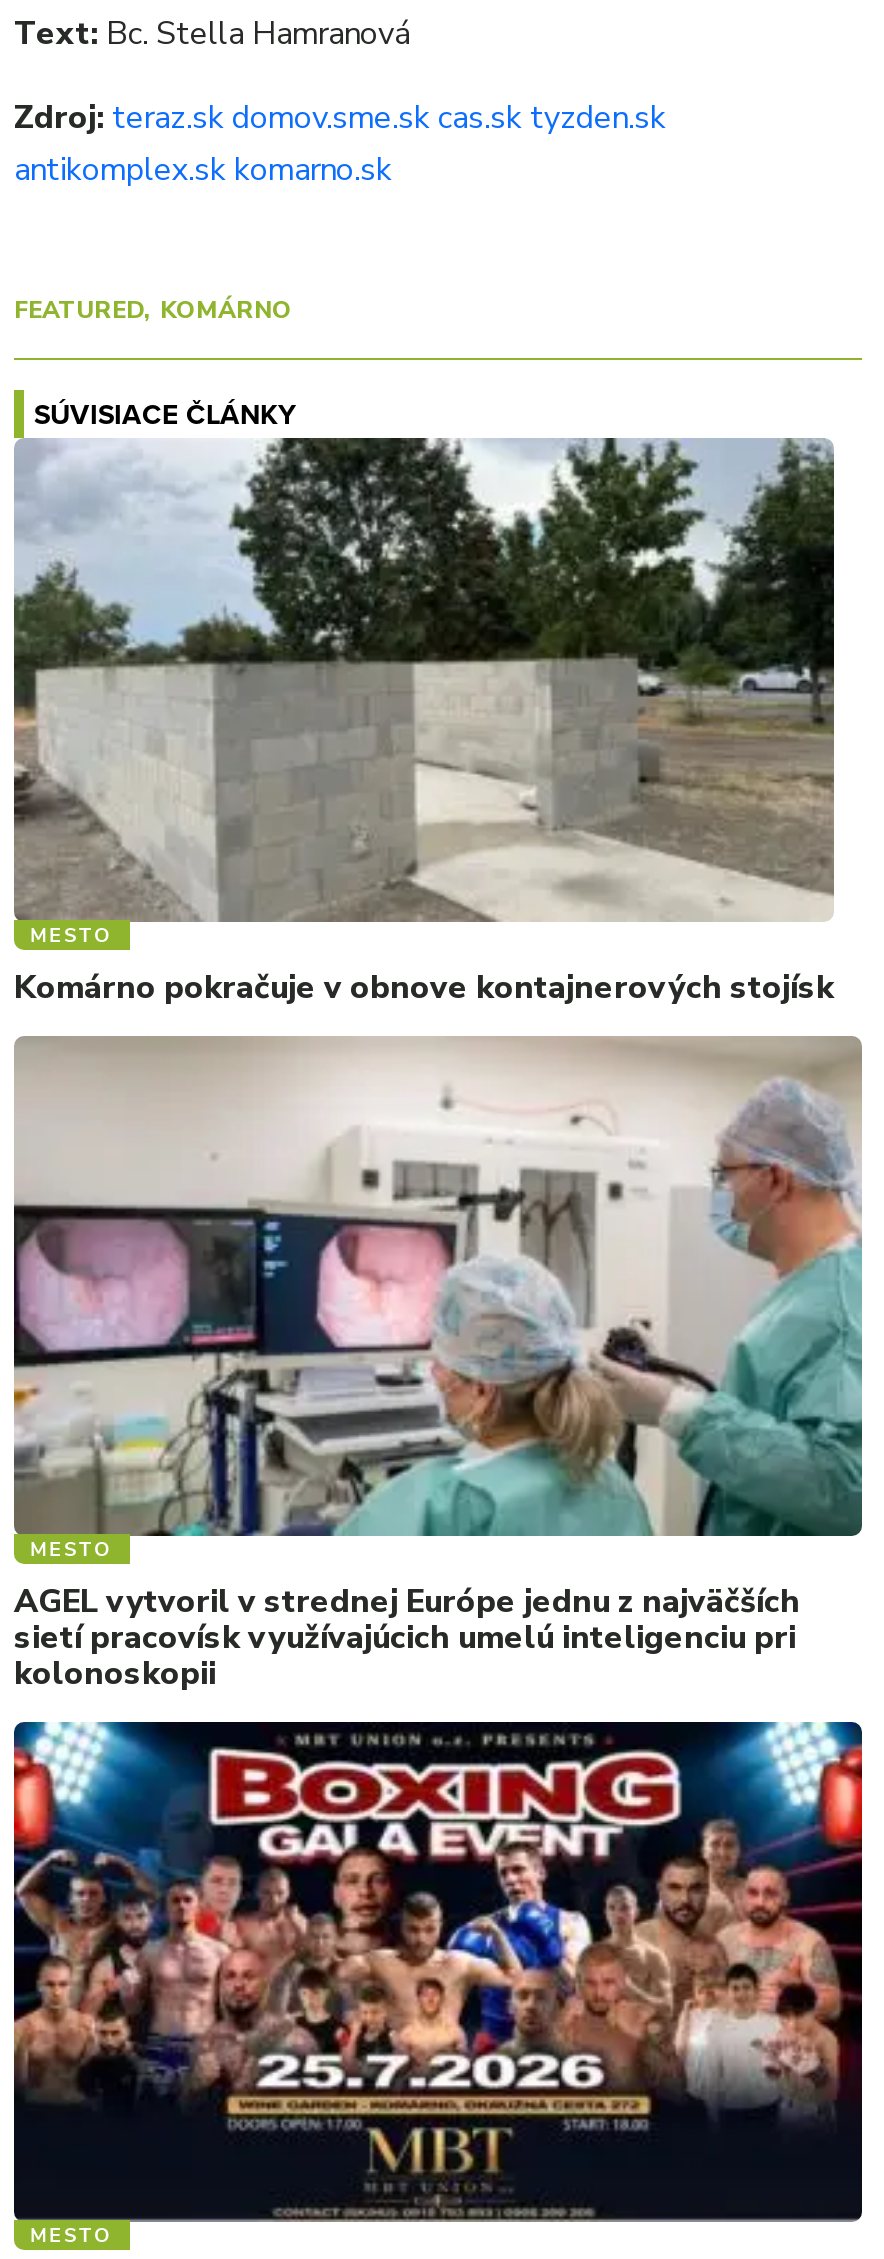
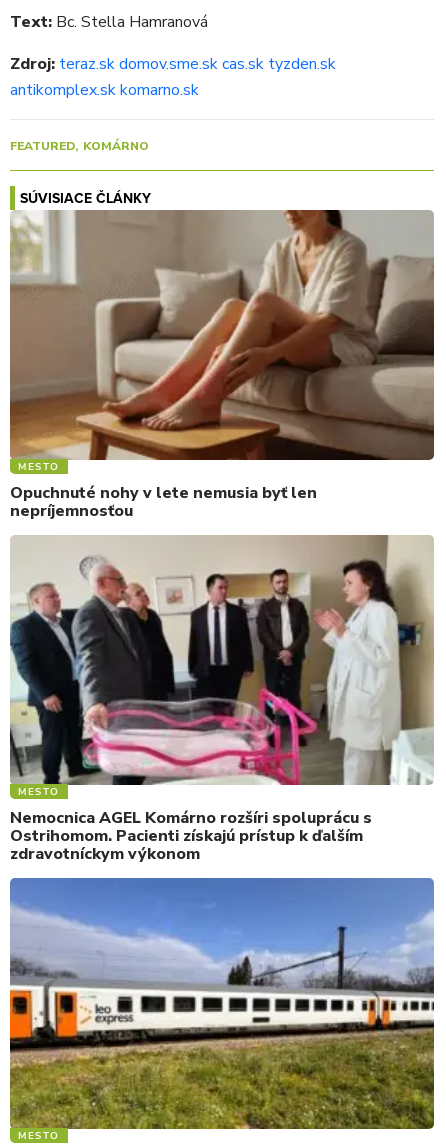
[12,436,862,1010] [image] | Komárno pokračuje v obnove kontajnerových stojísk -> [10,209,435,522] [image] | Opuchnuté nohy v lete nemusia byť len | nepríjemnosťou
[12,1038,864,1696] [image] | AGEL vytvoril v strednej Európe jednu z najväčších | sietí pracovísk využívajúcich umelú inteligenciu pri | kolonoskopii -> [9,536,434,865] [image] | Nemocnica AGEL Komárno rozšíri spoluprácu s | Ostrihomom. Pacienti získajú prístup k ďalším | zdravotníckym výkonom
[12,1720,864,2222] [image] -> [9,877,435,1130] [image]

